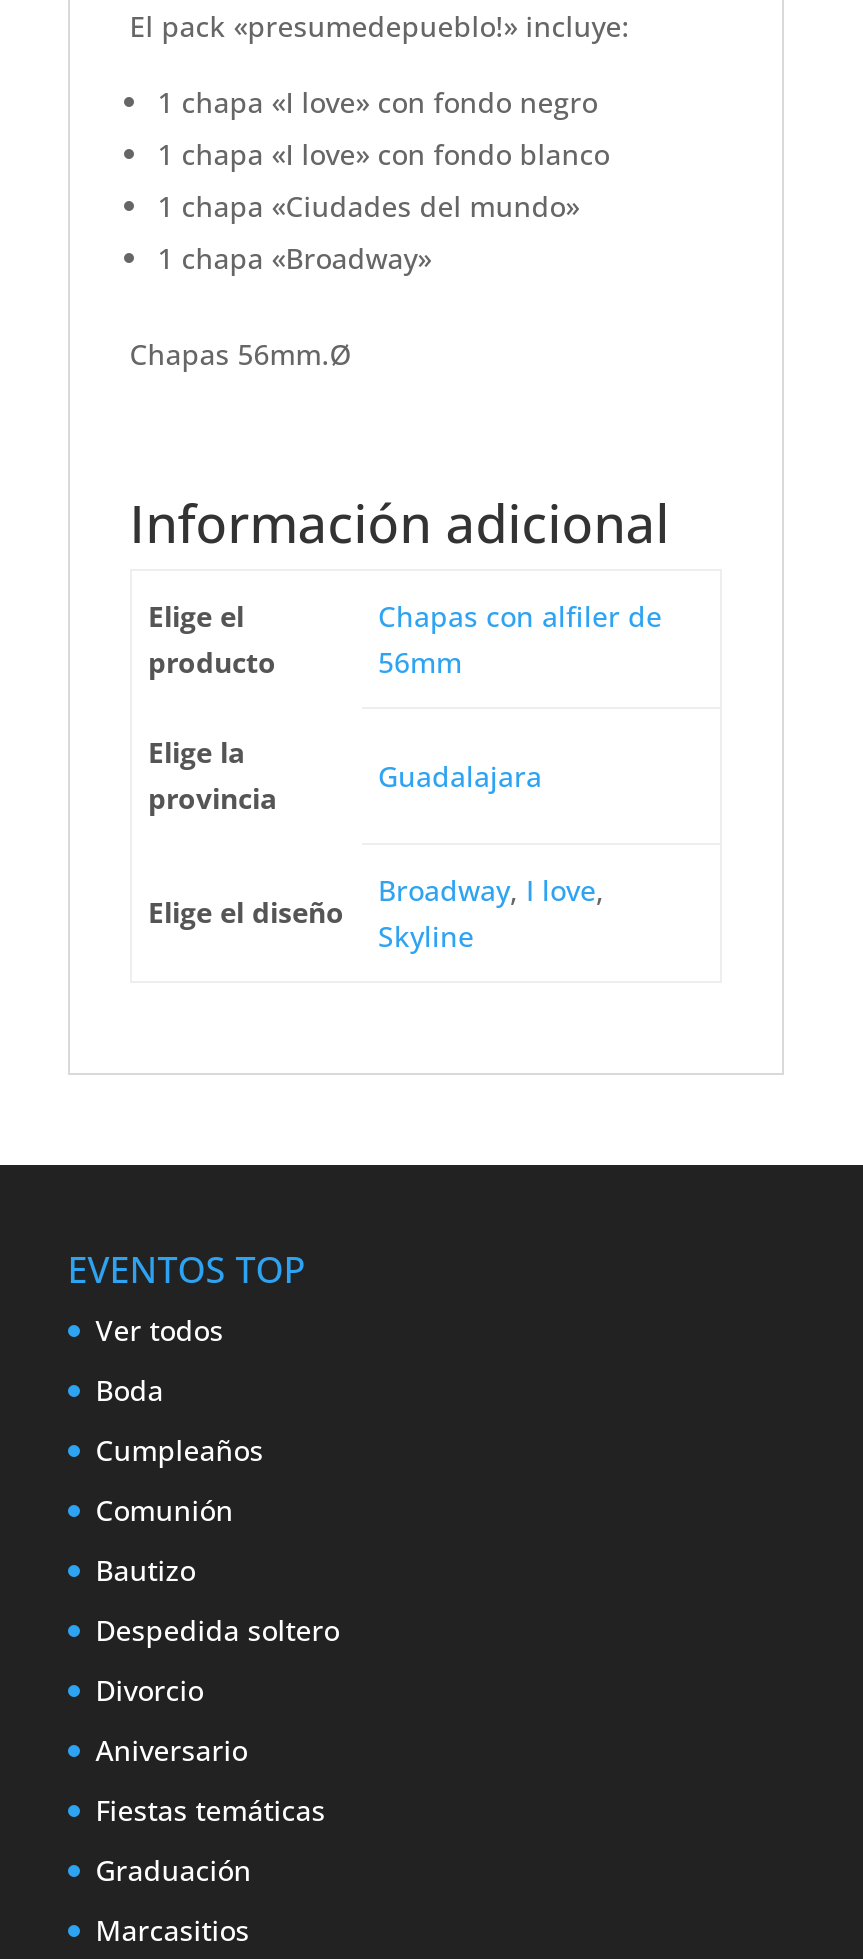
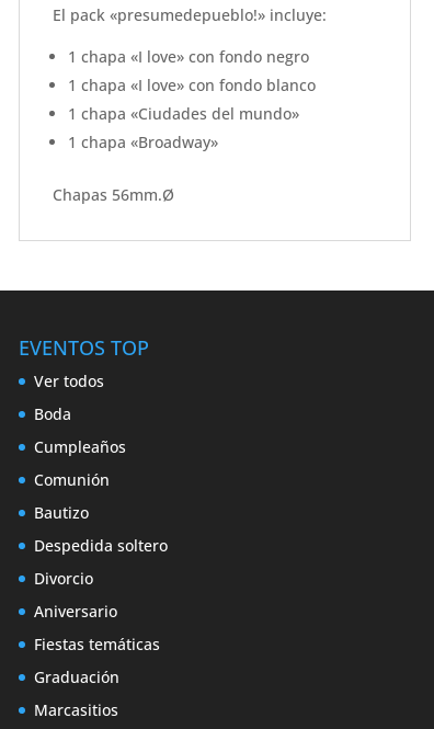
[130,488,670,682] Información adicional | Elige el | producto -> none
[148,598,662,818] Chapas con alfiler de | 56mm | Elige la | provincia -> none
[378,758,542,796] Guadalajara -> none
[378,872,604,956] Broadway, I love, | Skyline -> none
[148,894,344,932] Elige el diseño -> none

